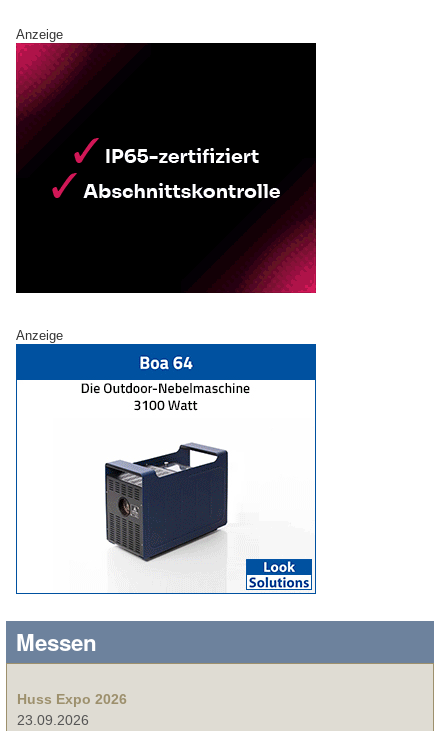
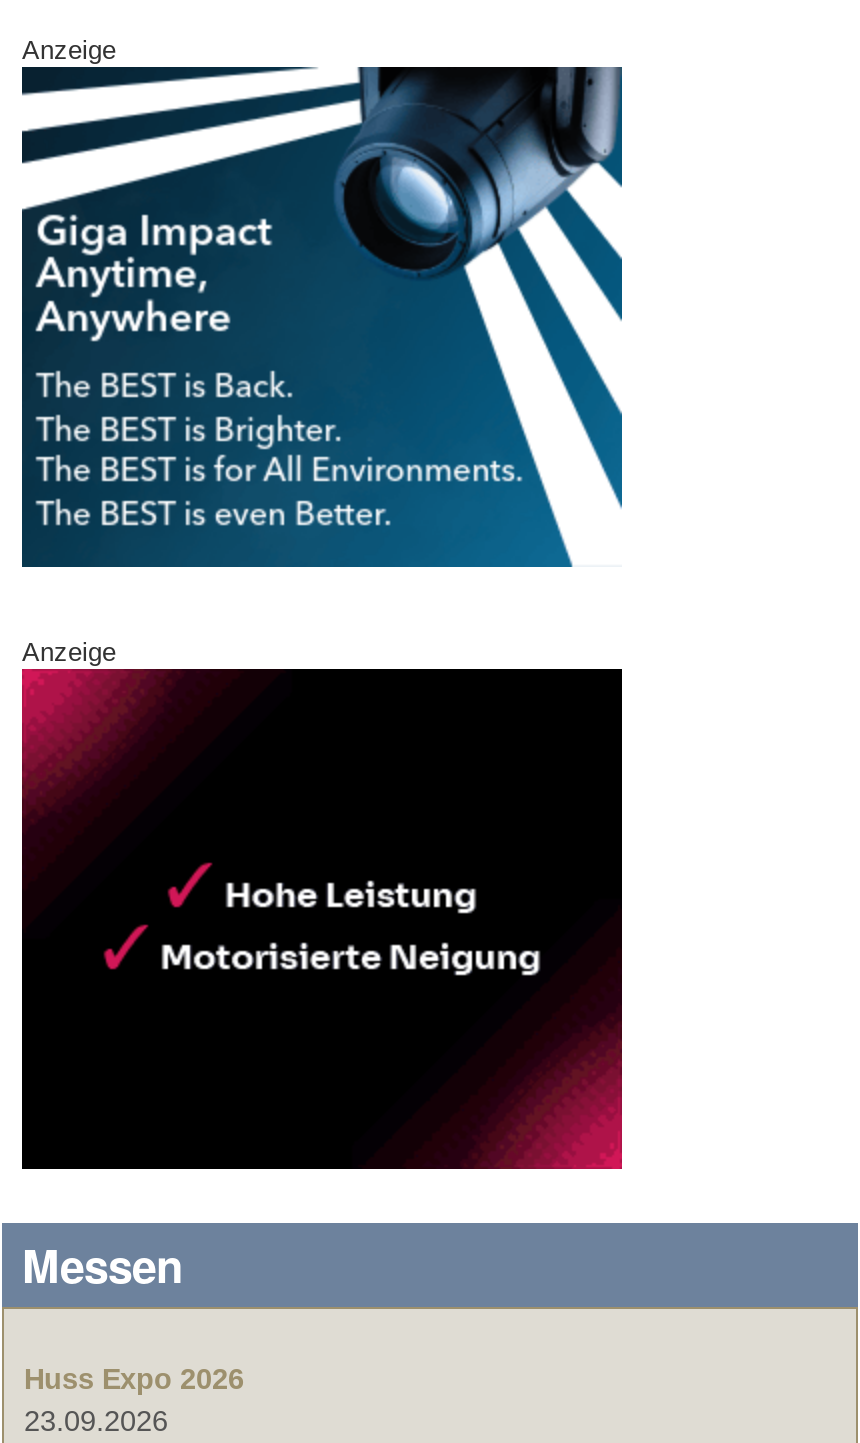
[15,42,317,294] [image] -> [20,65,624,569] [image]
[15,343,317,595] [image] -> [20,667,624,1171] [image]

